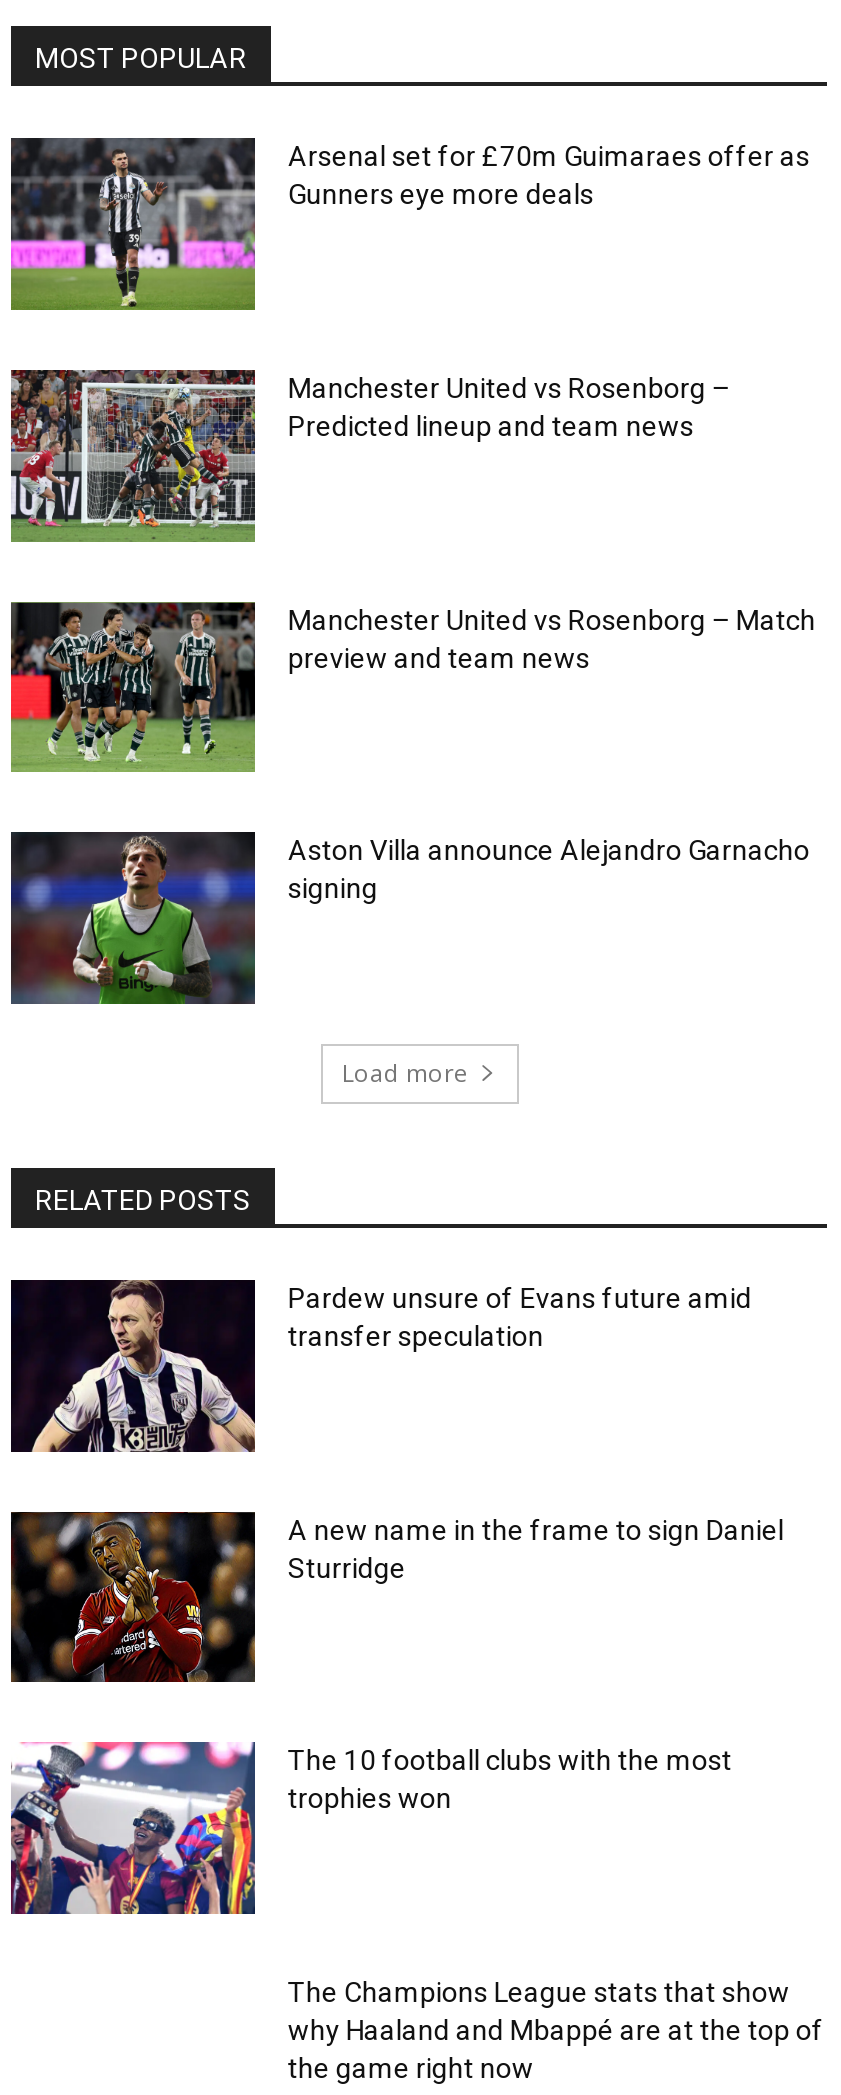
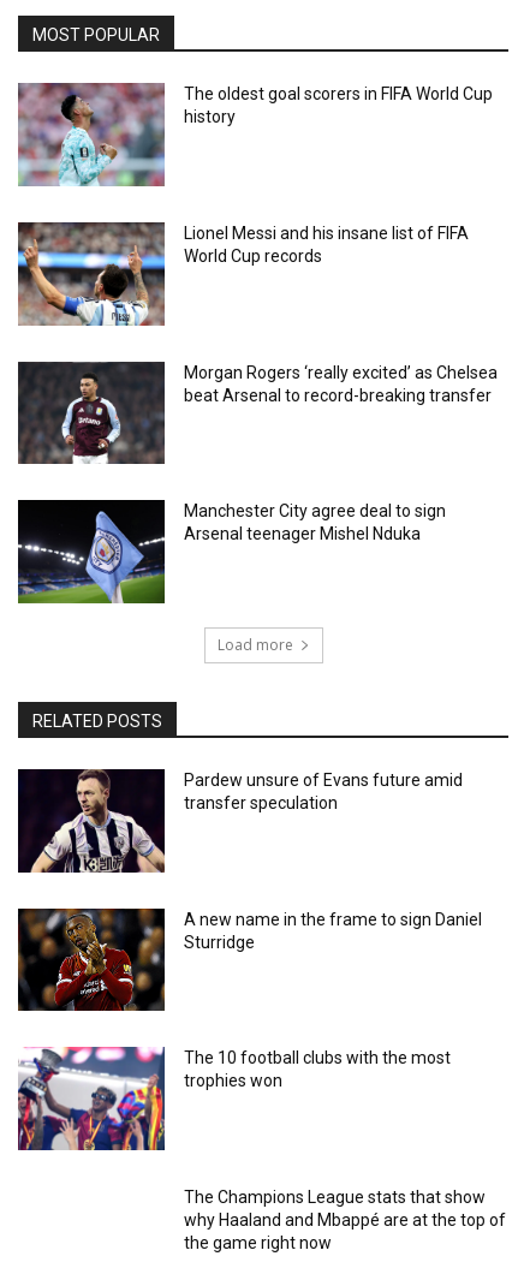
[9,136,810,312] [image] | Arsenal set for £70m Guimaraes offer as | Gunners eye more deals -> [17,82,493,187] [image] | The oldest goal scorers in FIFA World Cup | history
[9,370,730,544] [image] | Manchester United vs Rosenborg – | Predicted lineup and team news -> [17,222,469,327] [image] | Lionel Messi and his insane list of FIFA | World Cup records
[9,602,816,774] [image] | Manchester United vs Rosenborg – Match | preview and team news -> [17,362,498,465] [image] | Morgan Rogers ‘really excited’ as Chelsea | beat Arsenal to record-breaking transfer
[11,832,810,1004] [image] | Aston Villa announce Alejandro Garnacho | signing -> [18,501,446,603] [image] | Manchester City agree deal to sign | Arsenal teenager Mishel Nduka

